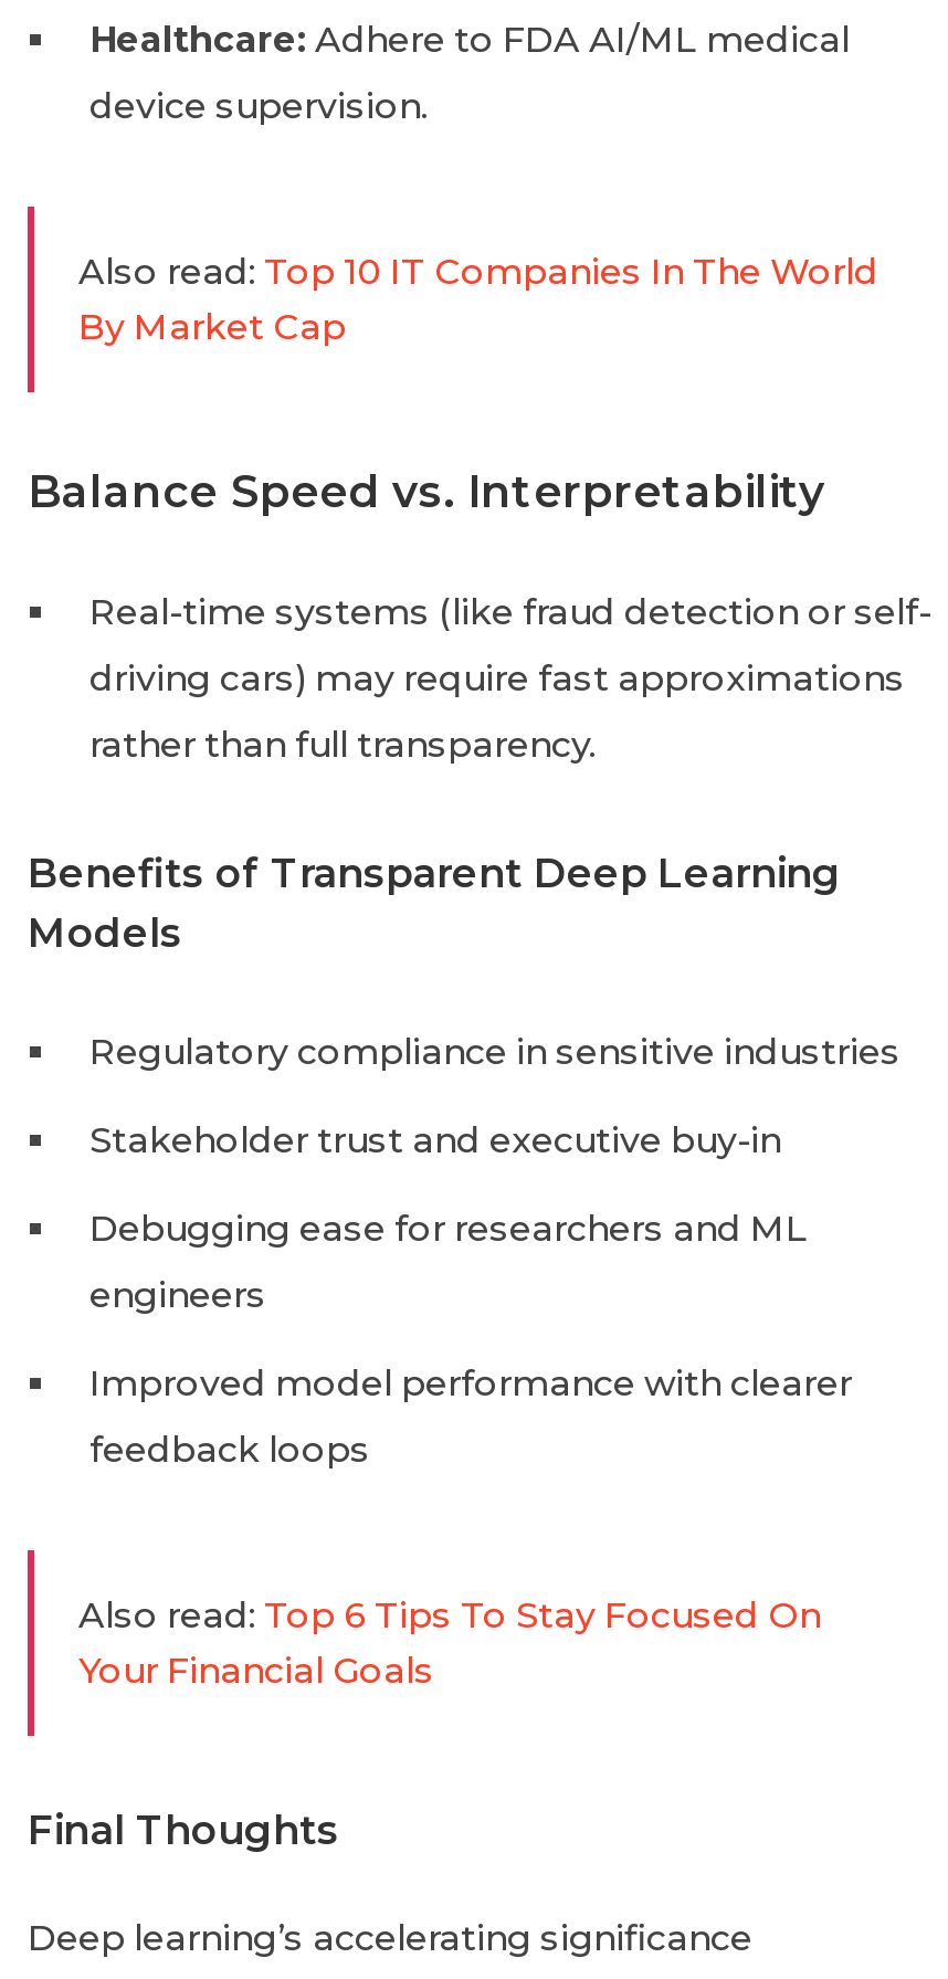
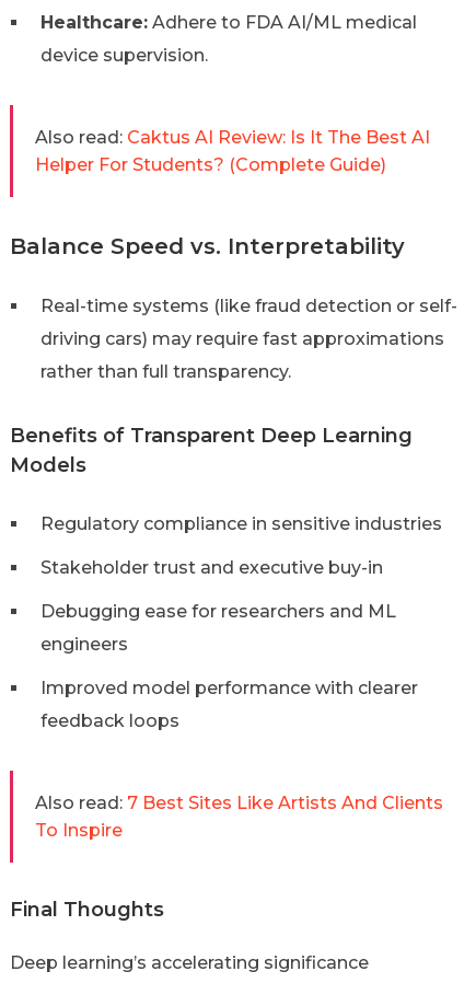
[78,251,878,348] Also read: Top 10 IT Companies In The World | By Market Cap -> [35,127,430,175] Also read: Caktus AI Review: Is It The Best AI | Helper For Students? (Complete Guide)
[78,1594,821,1691] Also read: Top 6 Tips To Stay Focused On | Your Financial Goals -> [35,792,443,841] Also read: 7 Best Sites Like Artists And Clients | To Inspire

